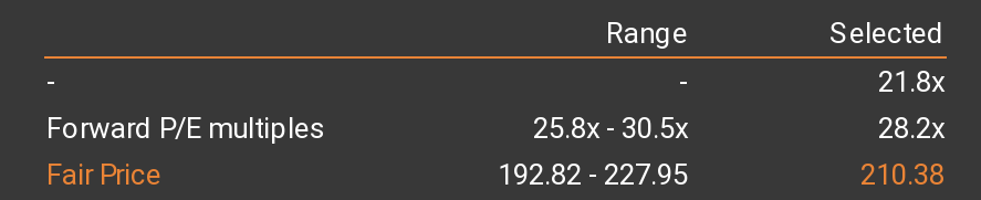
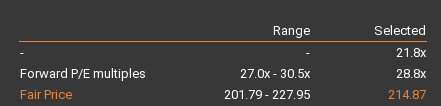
[533,111,945,145] 25.8x - 30.5x | 28.2x -> [240,66,426,81] 27.0x - 30.5x | 28.8x
[498,158,688,191] 192.82 - 227.95 -> [224,87,310,102] 201.79 - 227.95
[860,158,945,191] 210.38 -> [388,87,426,102] 214.87

